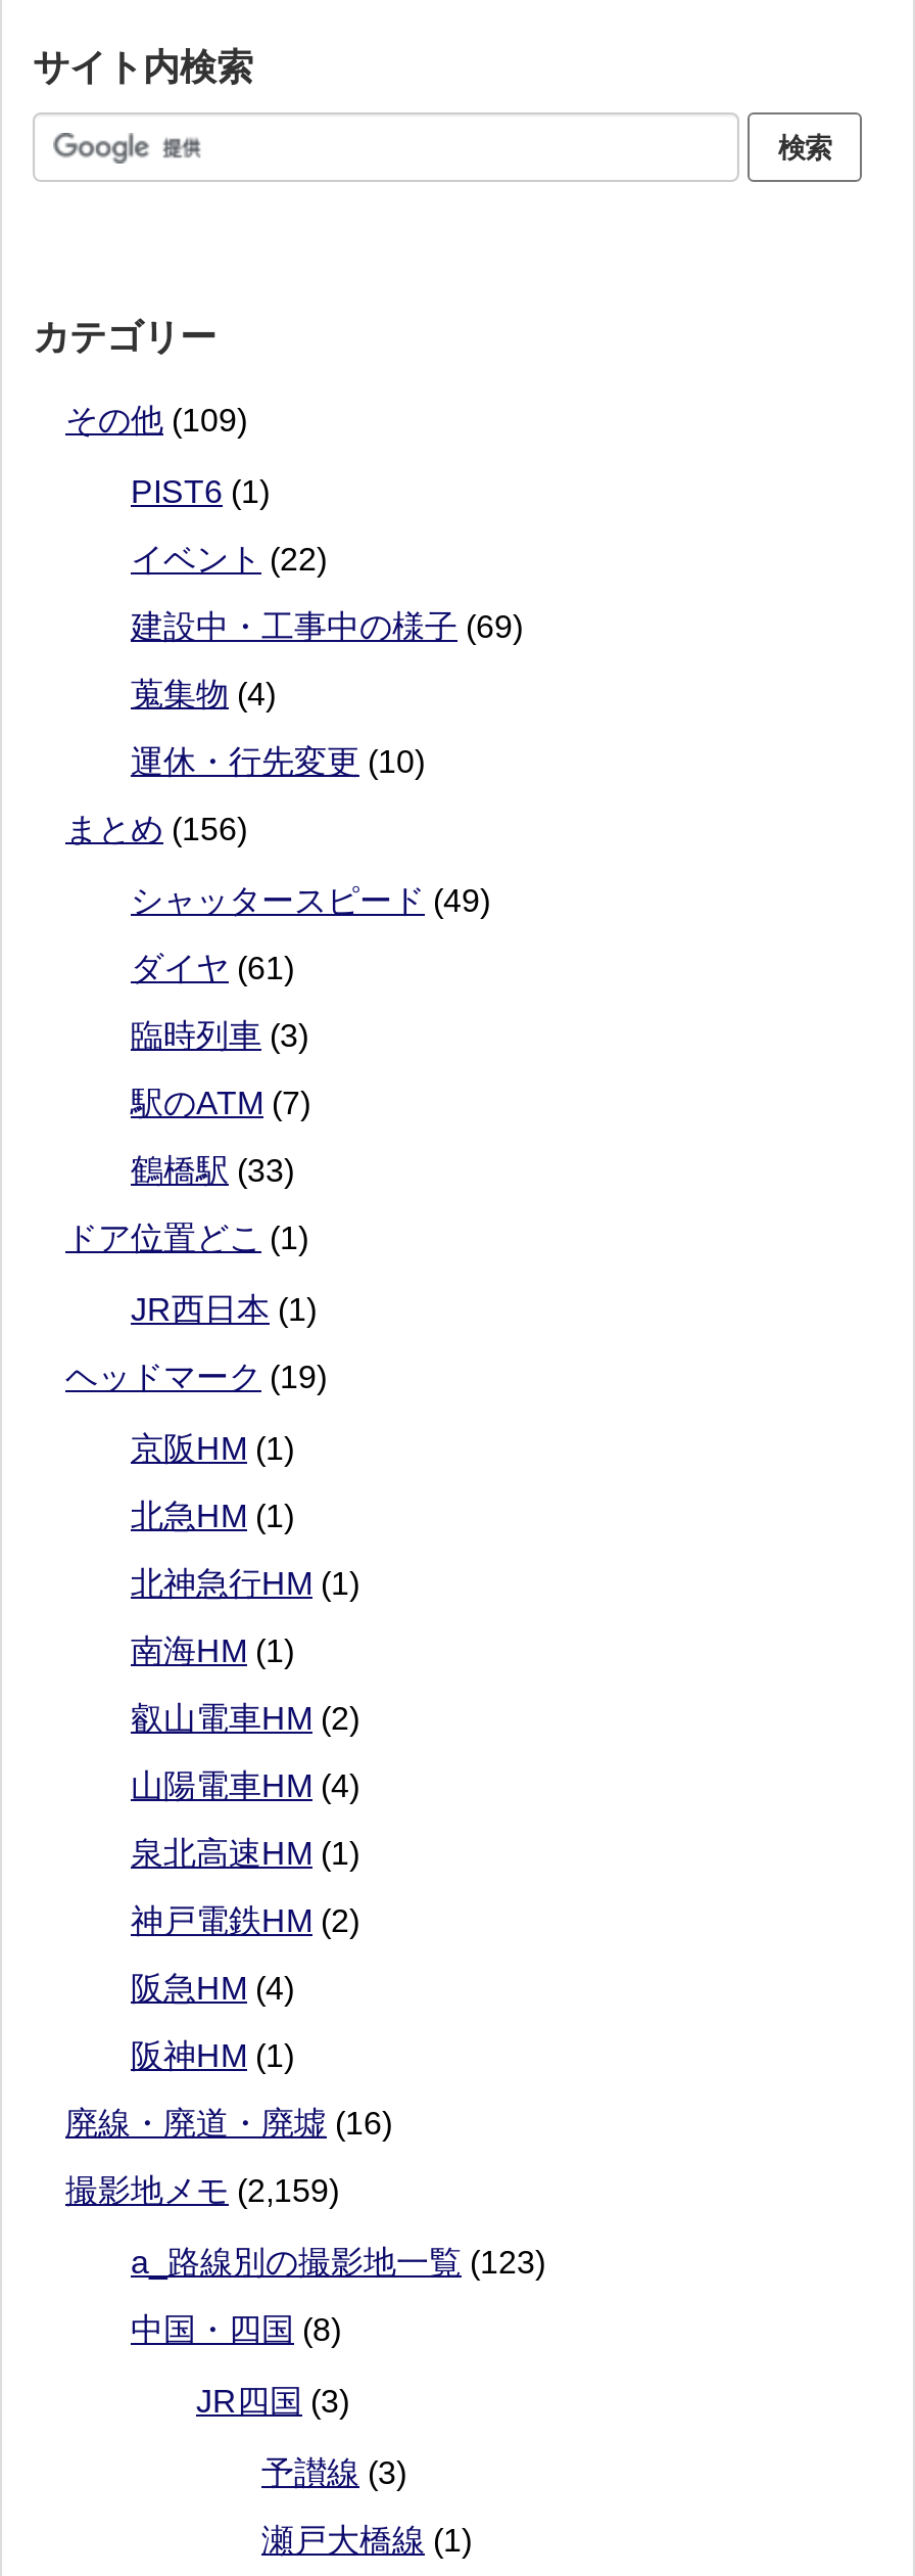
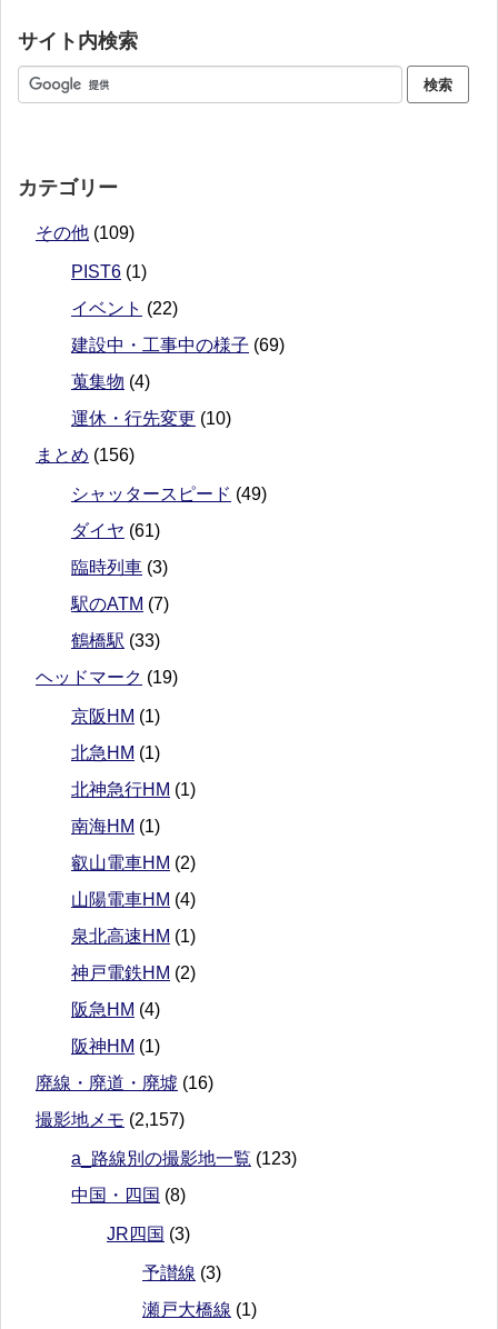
[65,1220,317,1327] ドア位置どこ(1) | JR西日本(1) -> none
[65,2173,339,2208] 撮影地メモ(2,159) -> [36,1110,185,1129] 撮影地メモ(2,157)

